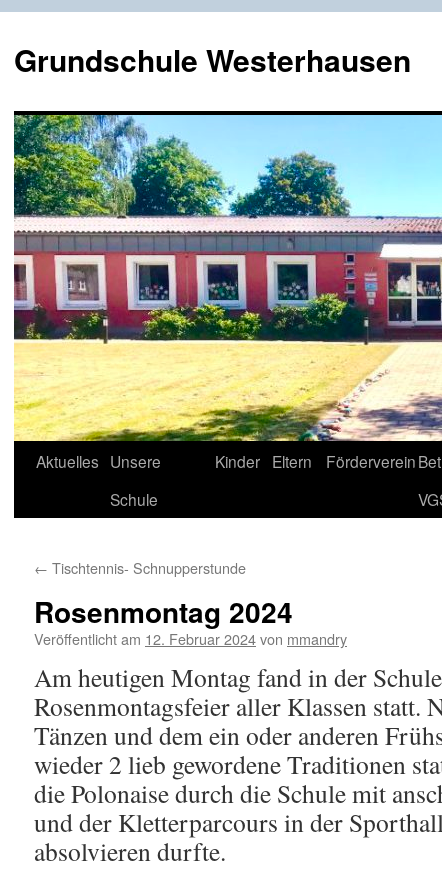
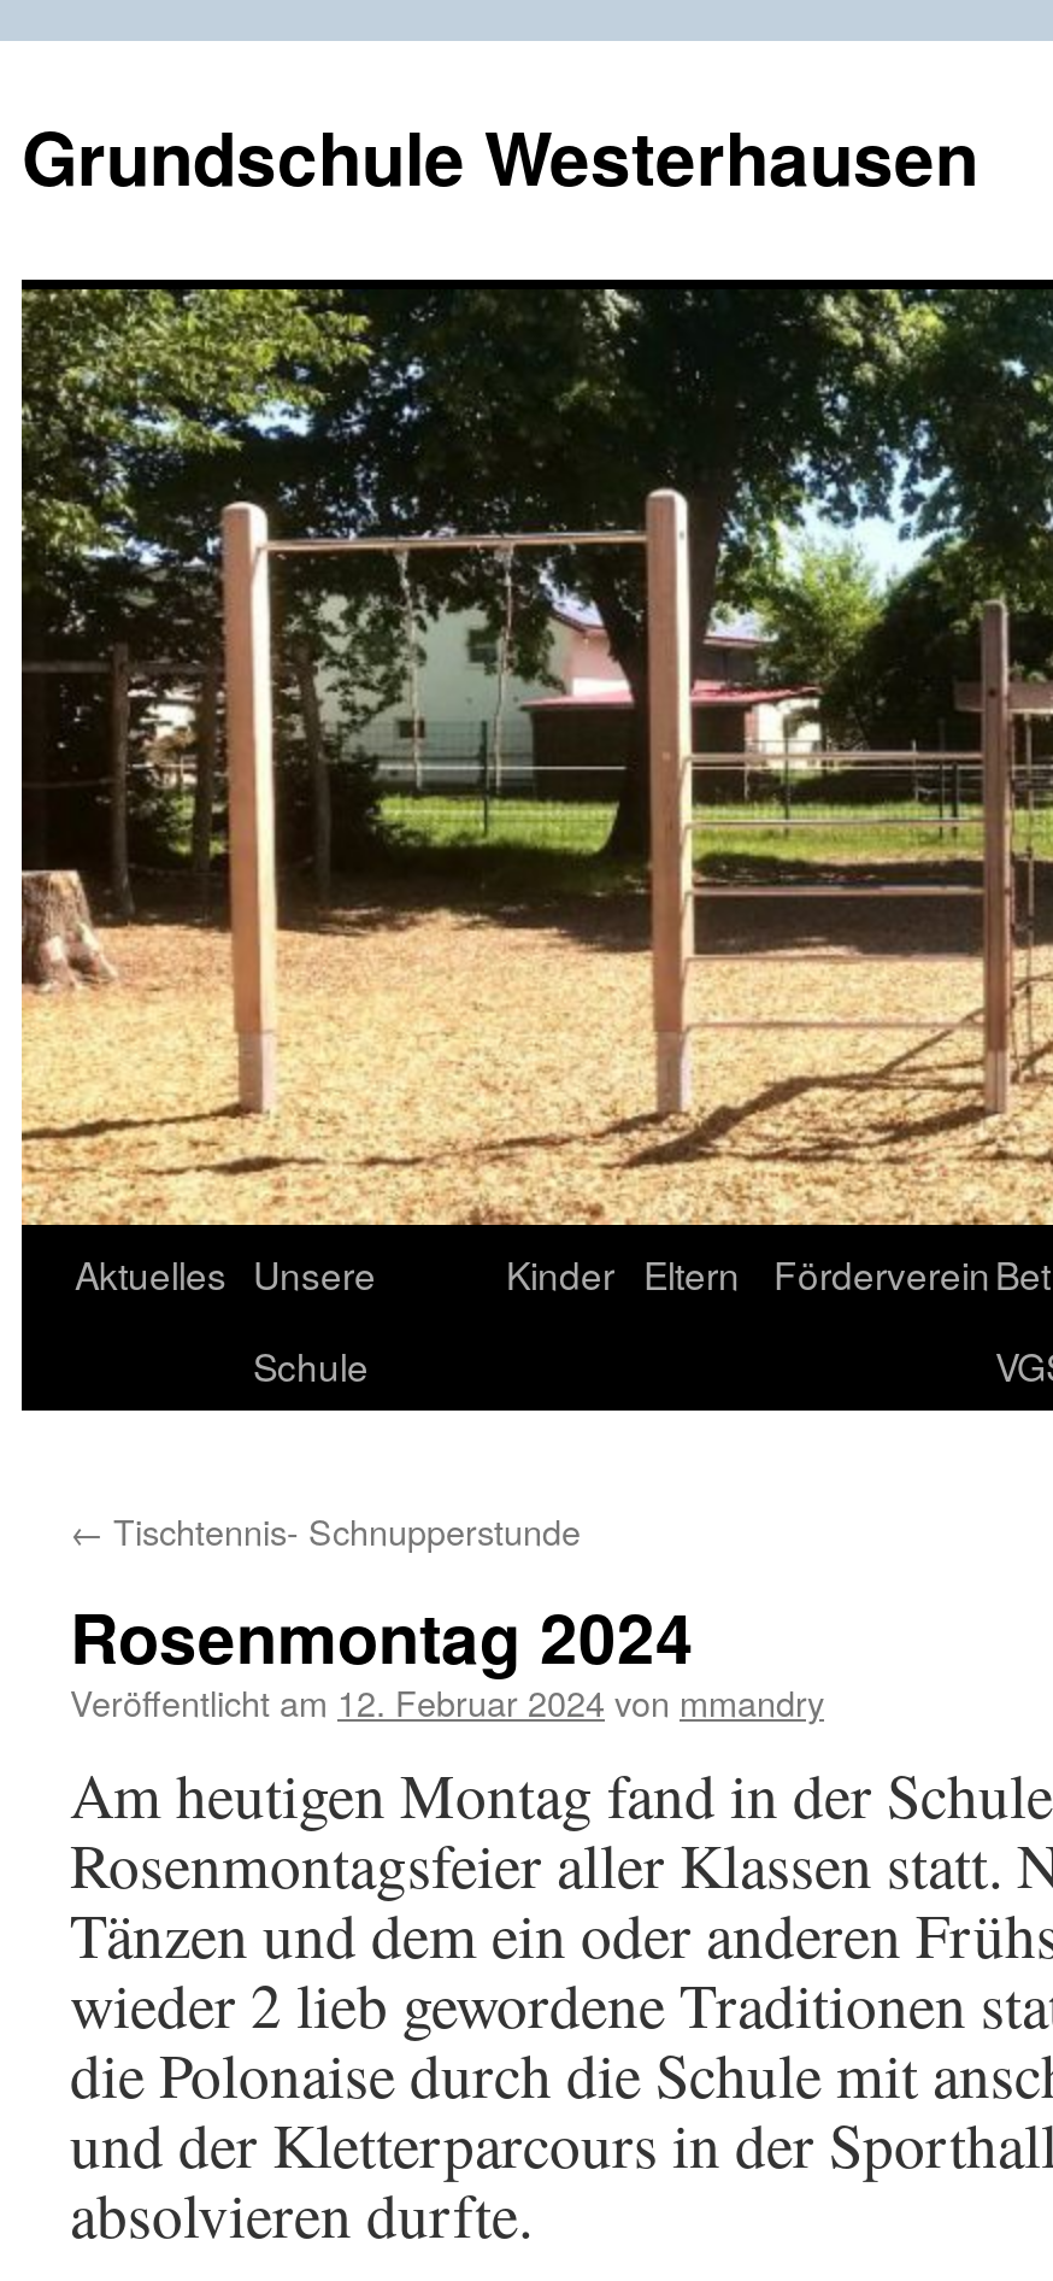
[13,114,439,442] [image] -> [19,287,1046,1227] [image]

